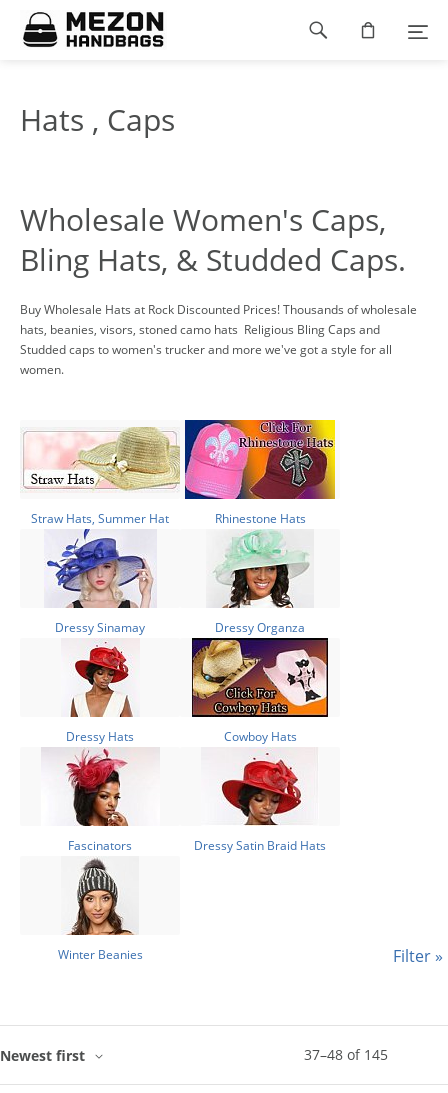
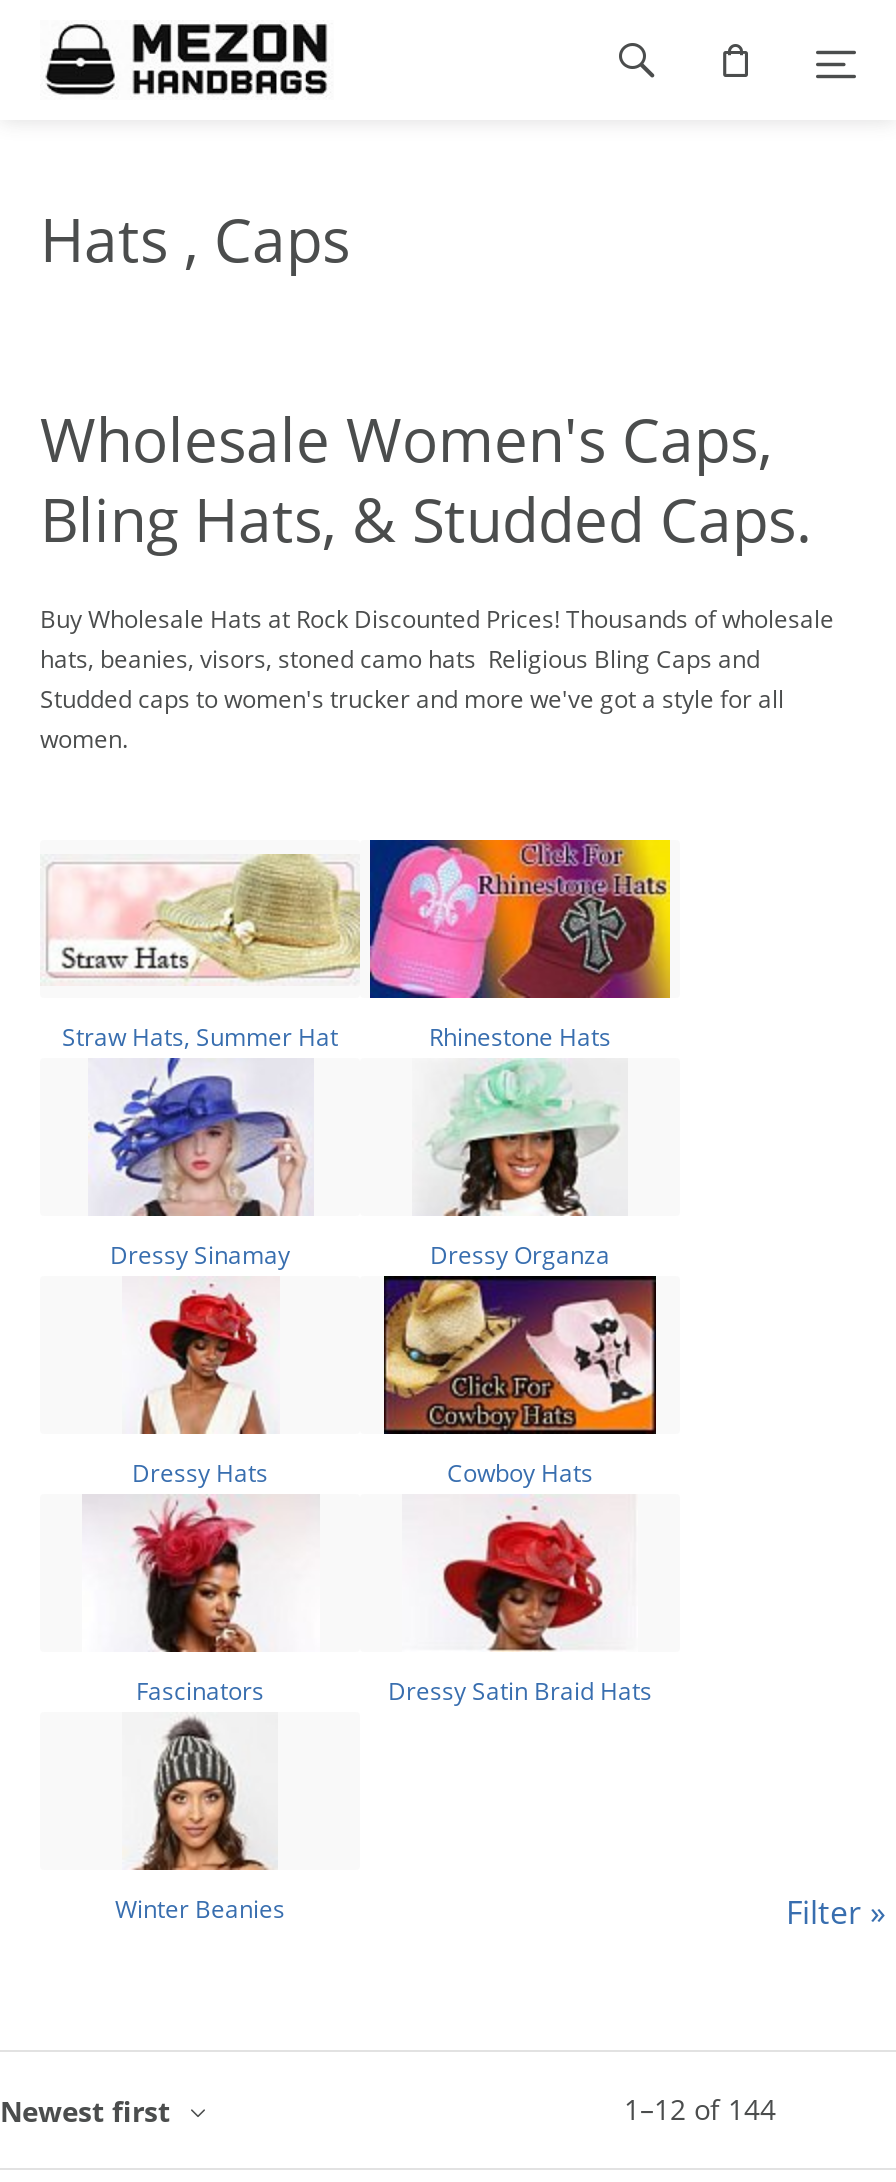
[304,1045,388,1064] 37 –48 of 145 -> [624,2090,776,2128] 1 –12 of 144

